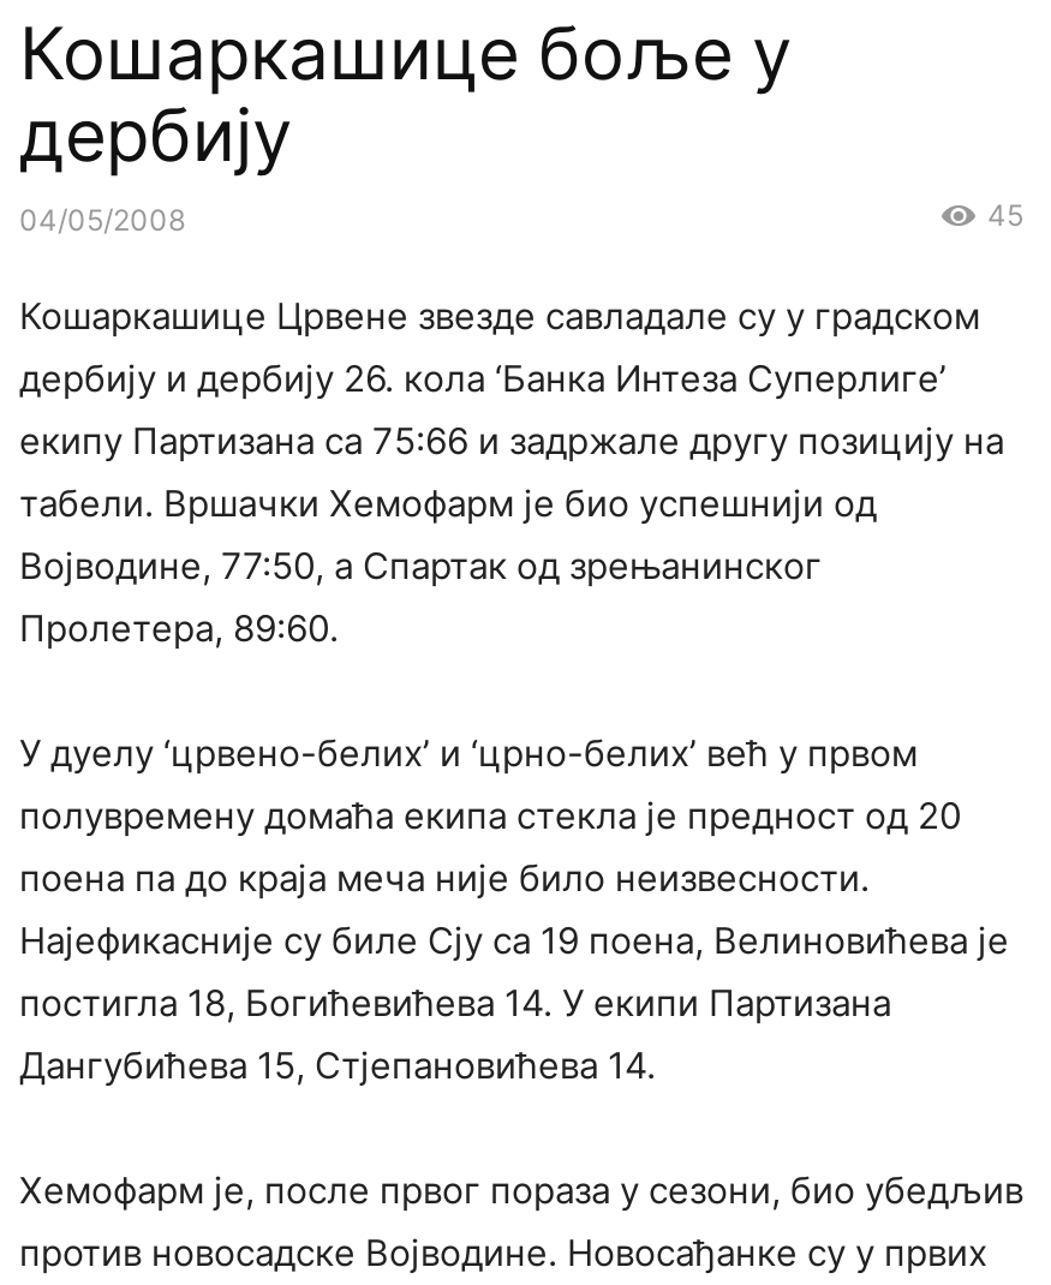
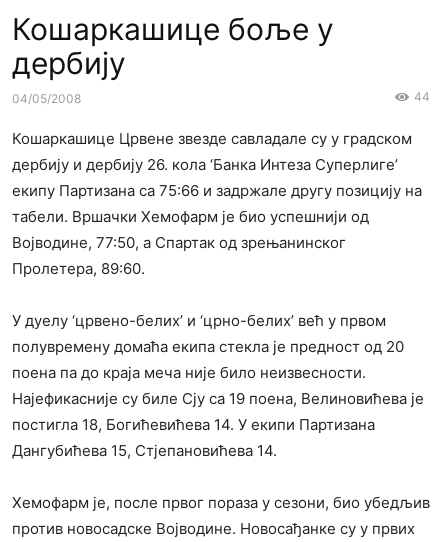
[987,197,1023,233] 45 -> [414,89,430,104] 44

